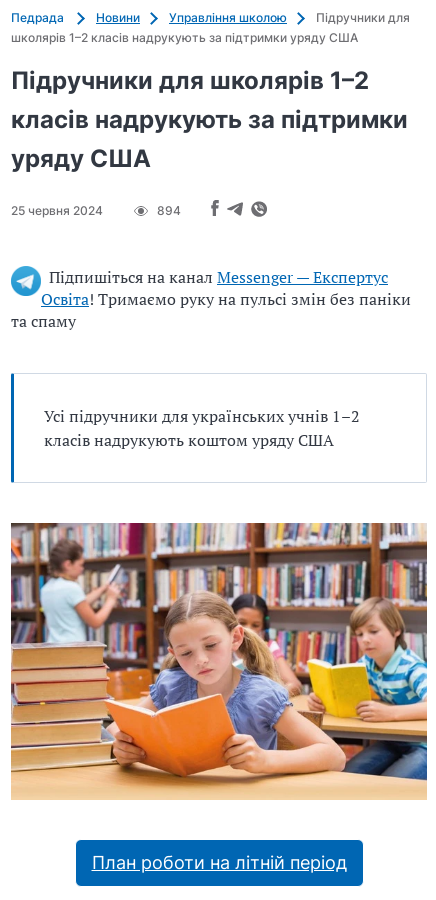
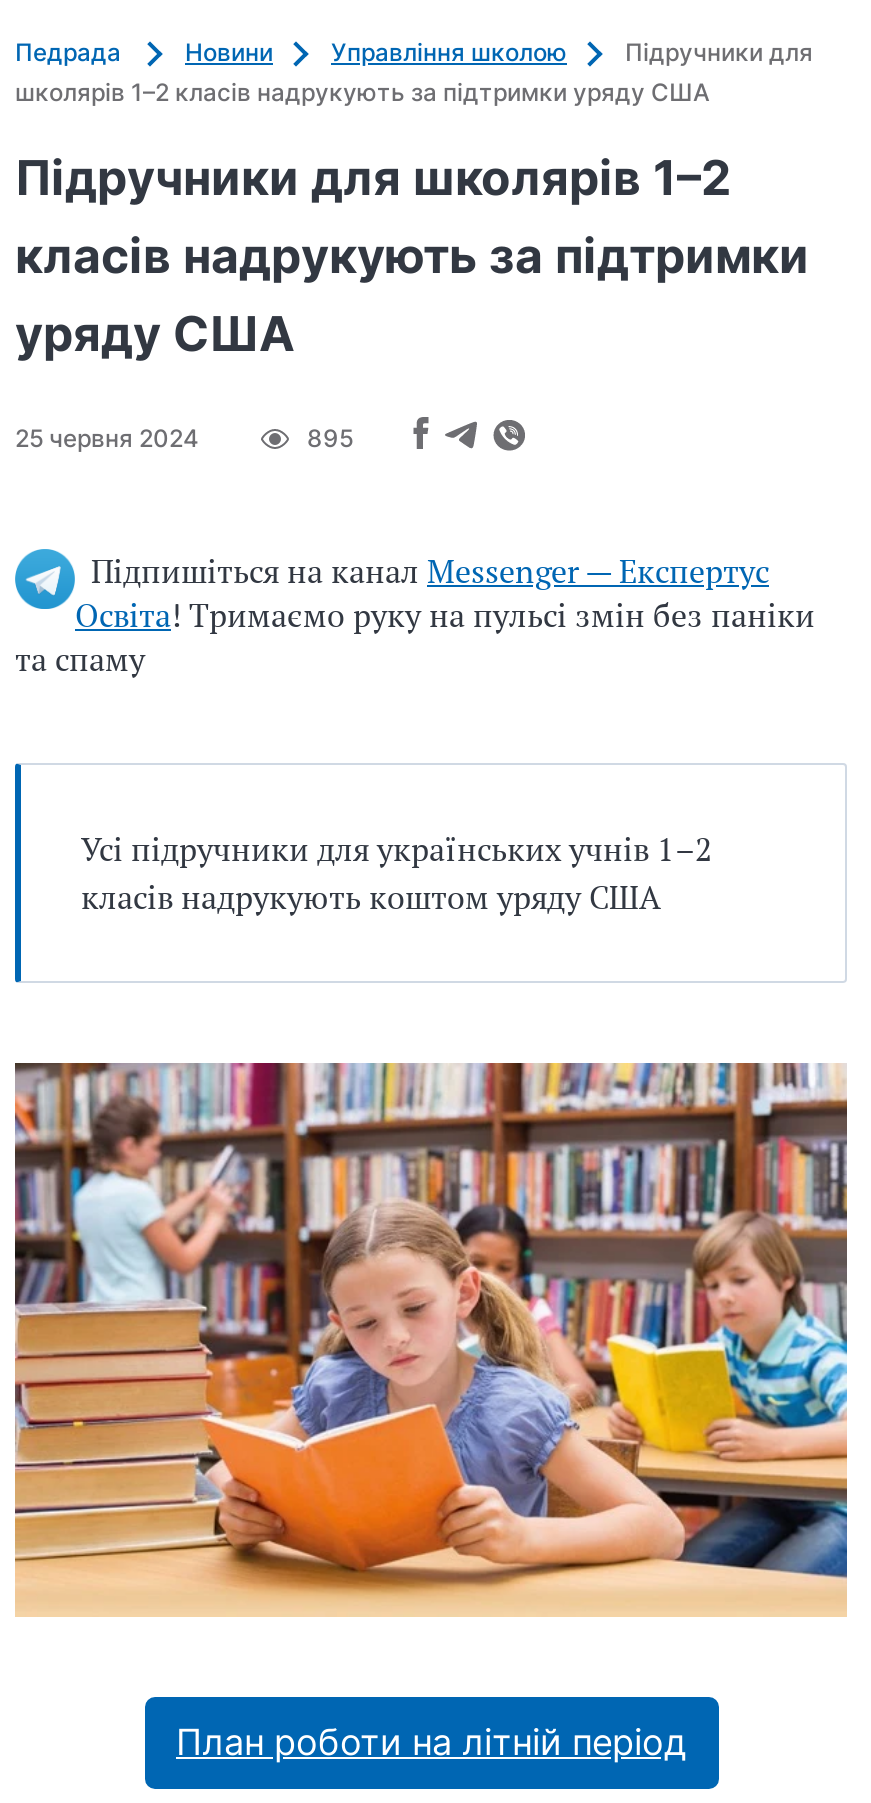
[157,203,181,218] 894 -> [307,423,353,453] 895

